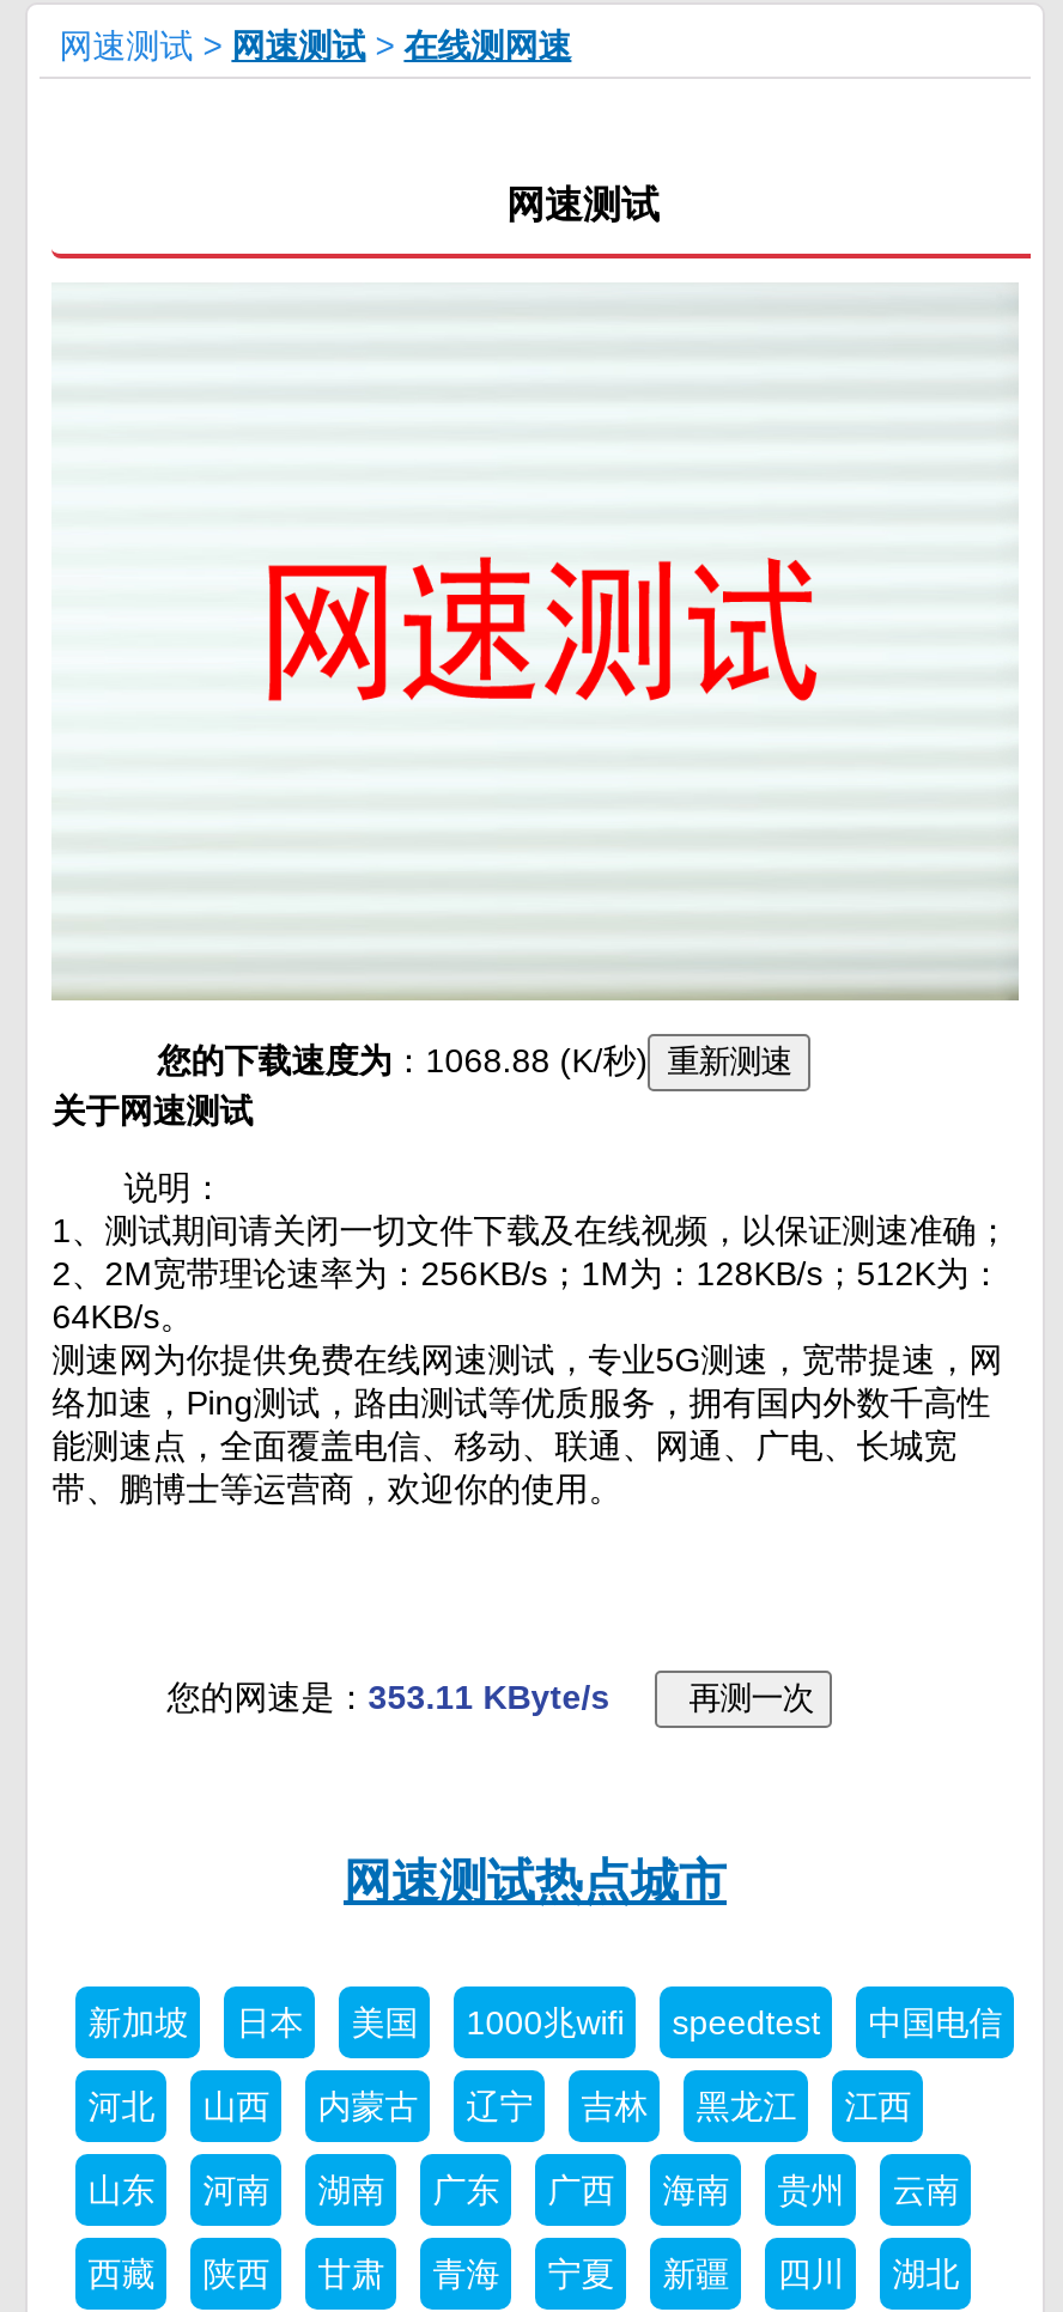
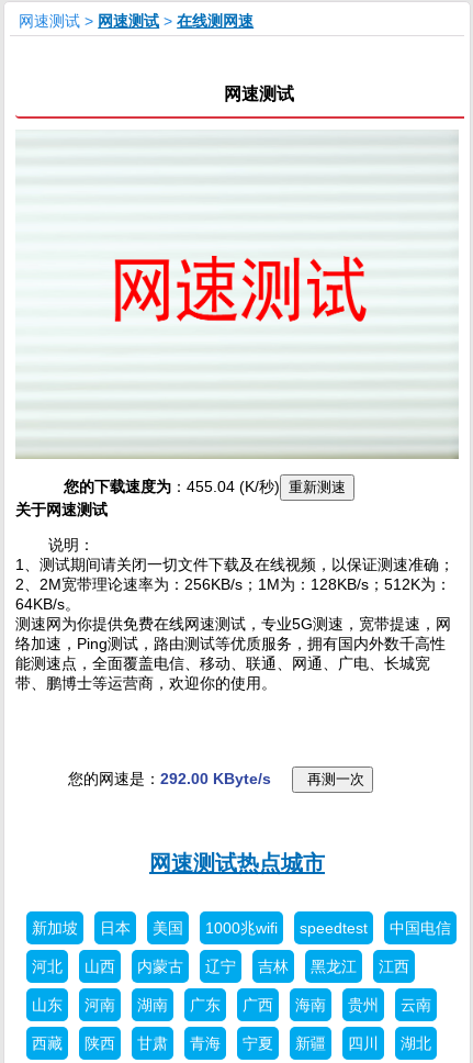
[191,1041,792,1079] 您的下载速度为：1068.88 (K/秒) 重新测速 -> [79,478,346,495] 您的下载速度为：455.04 (K/秒) 重新测速
[167,1678,610,1716] 您的网速是：353.11 KByte/s -> [68,770,271,787] 您的网速是：292.00 KByte/s

